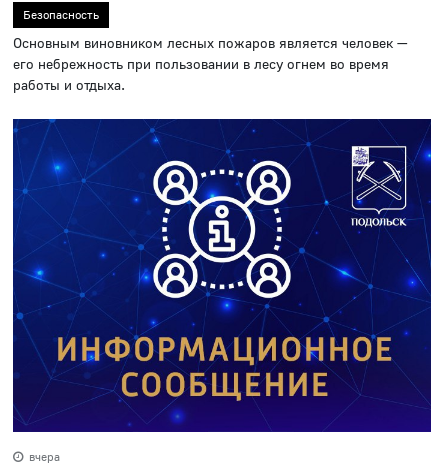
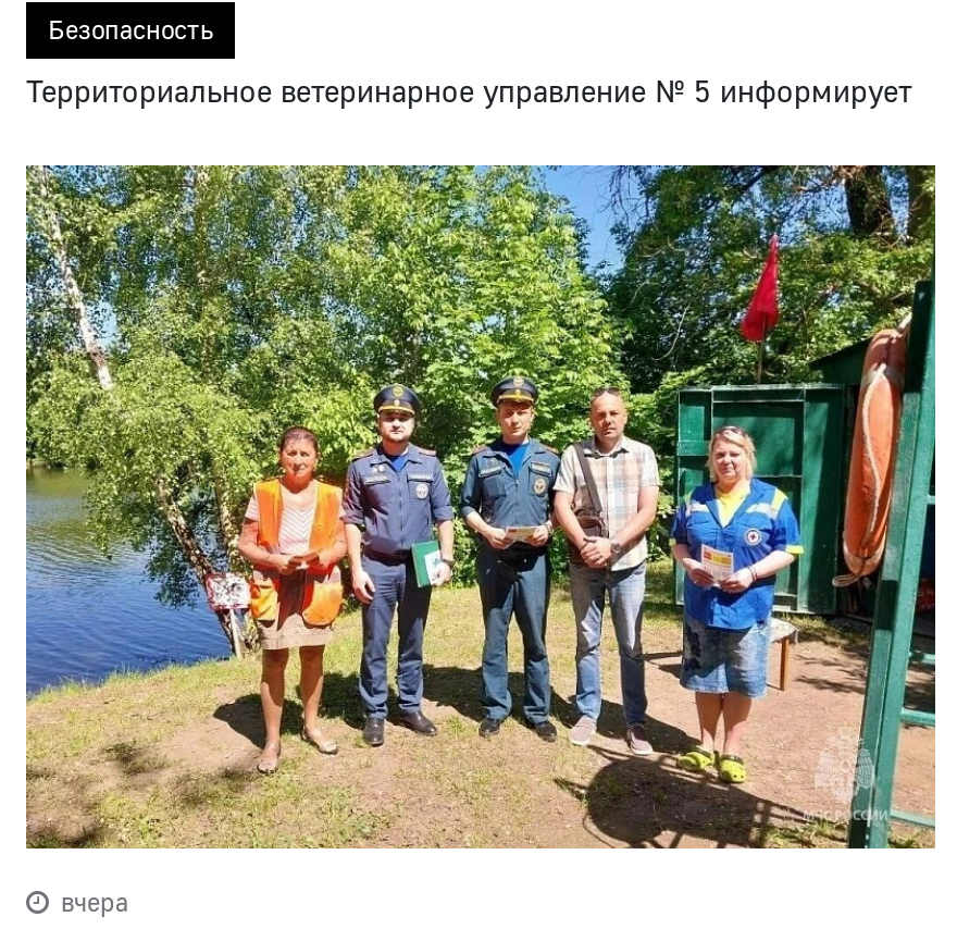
[13,34,408,93] Основным виновником лесных пожаров является человек — | его небрежность при пользовании в лесу огнем во время | работы и отдыха. -> [26,72,911,109] Территориальное ветеринарное управление № 5 информирует
[12,118,432,433] [image] -> [24,162,937,852] [image]

